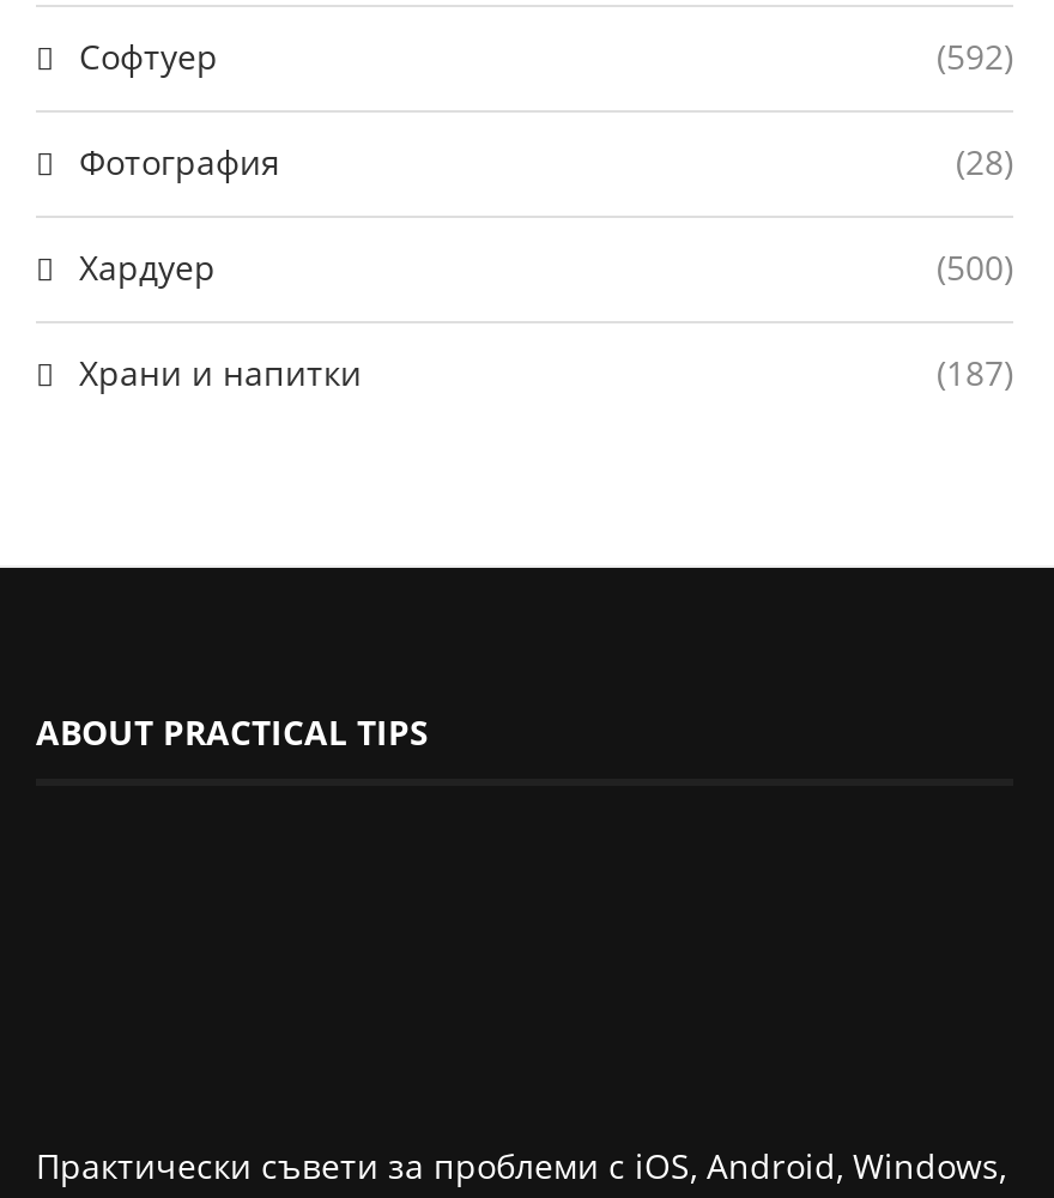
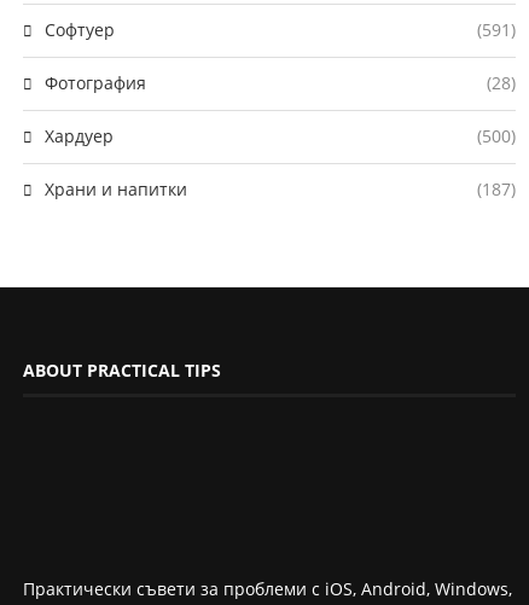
[937,34,1013,79] (592) -> [477,18,516,41] (591)

